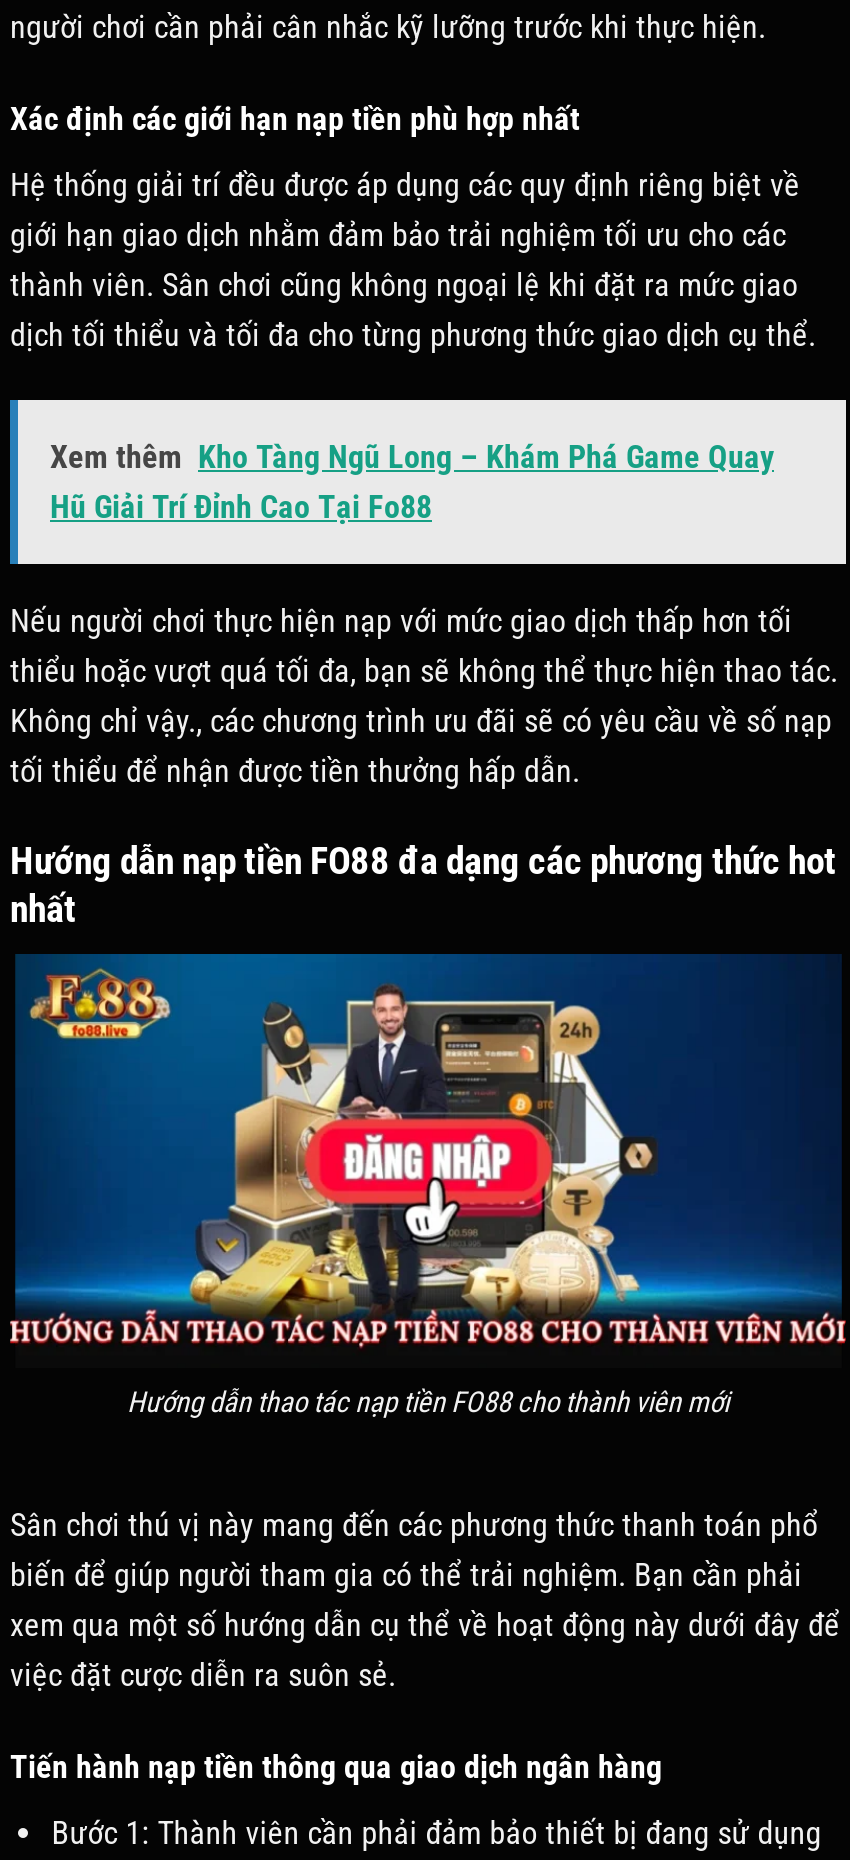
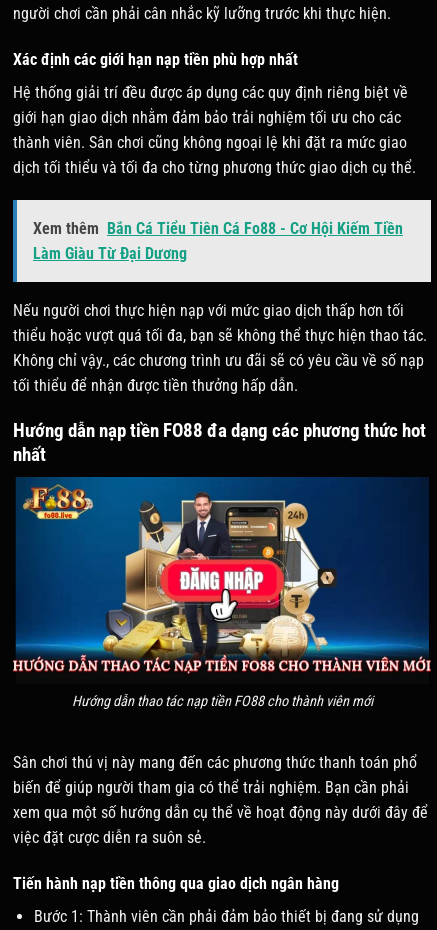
[50,439,774,527] Xem thêm Kho Tàng Ngũ Long – Khám Phá Game Quay | Hũ Giải Trí Đỉnh Cao Tại Fo88 -> [33,219,403,263] Xem thêm Bắn Cá Tiểu Tiên Cá Fo88 - Cơ Hội Kiếm Tiền | Làm Giàu Từ Đại Dương

